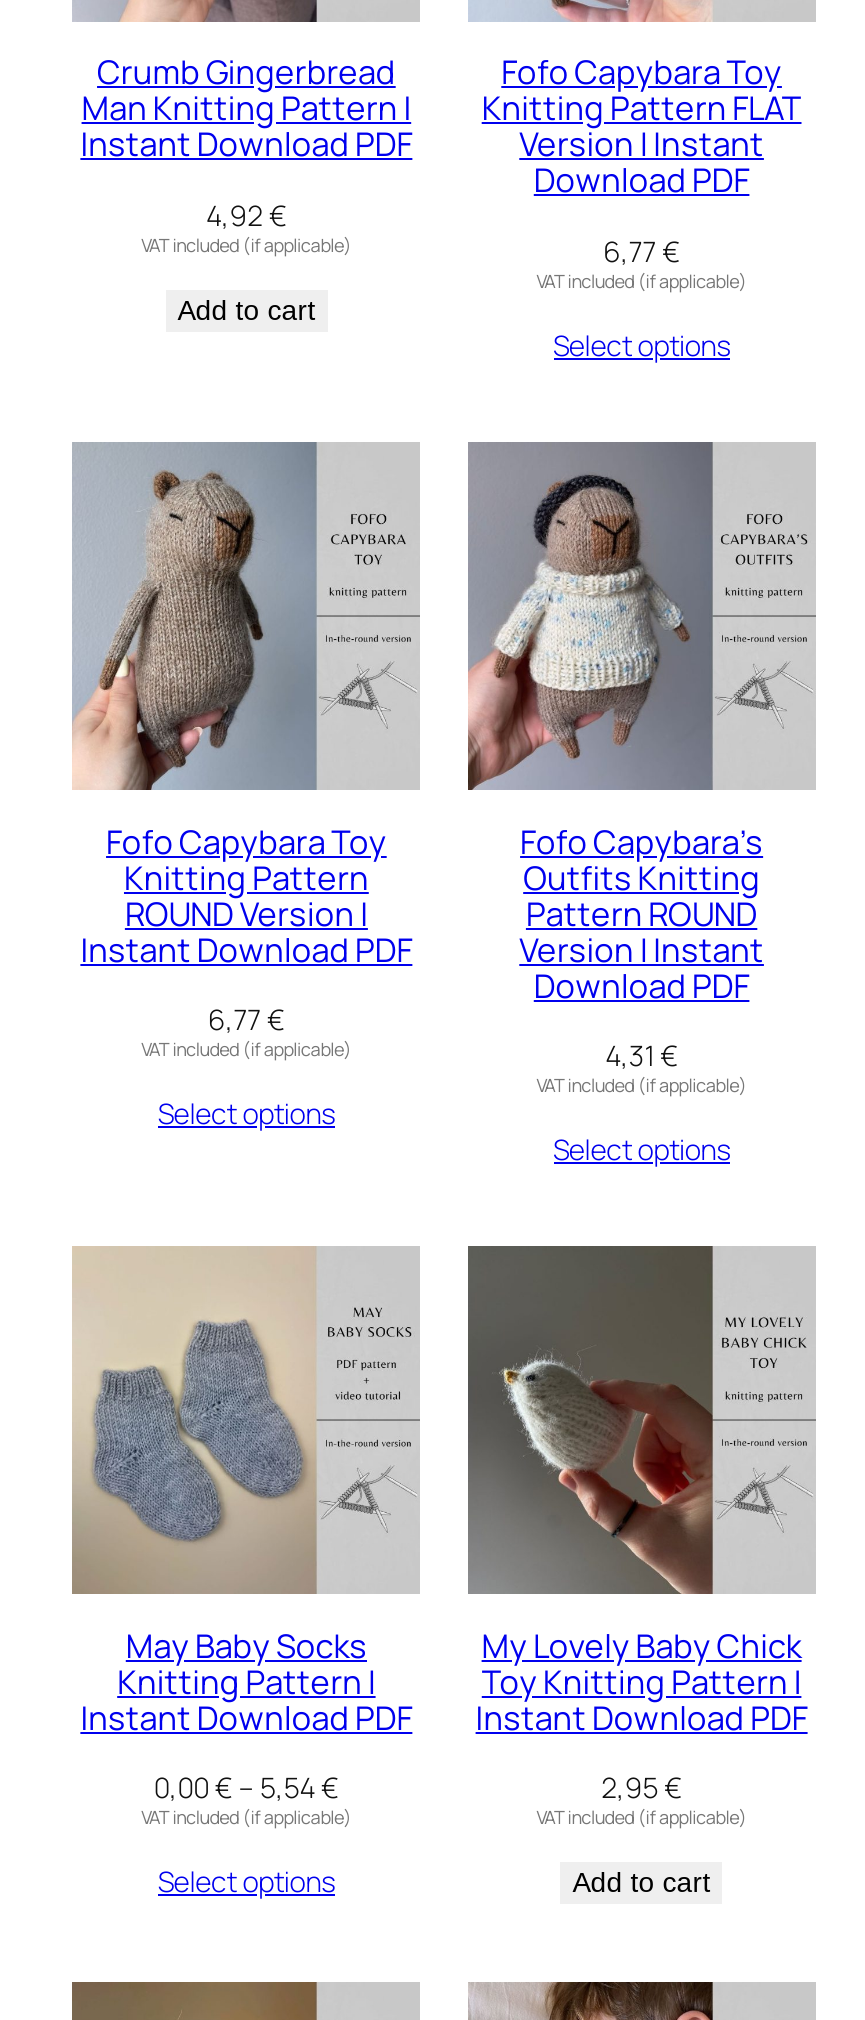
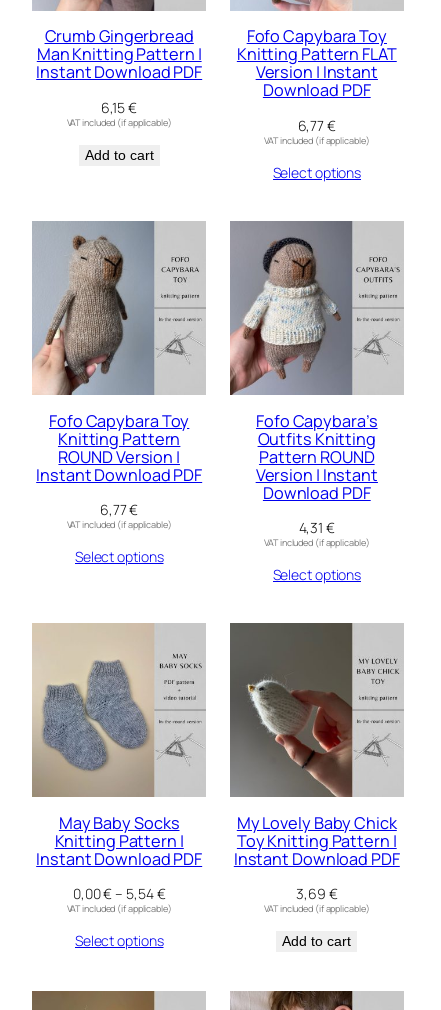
[206,195,287,233] 4,92 € -> [101,98,137,117] 6,15 €
[601,1768,682,1806] 2,95 € -> [296,884,337,903] 3,69 €

